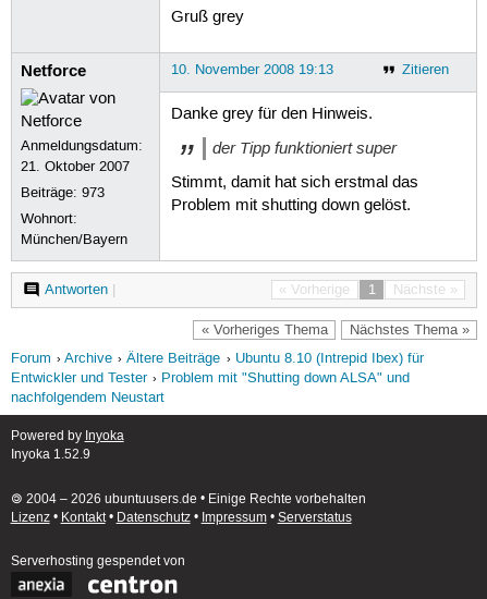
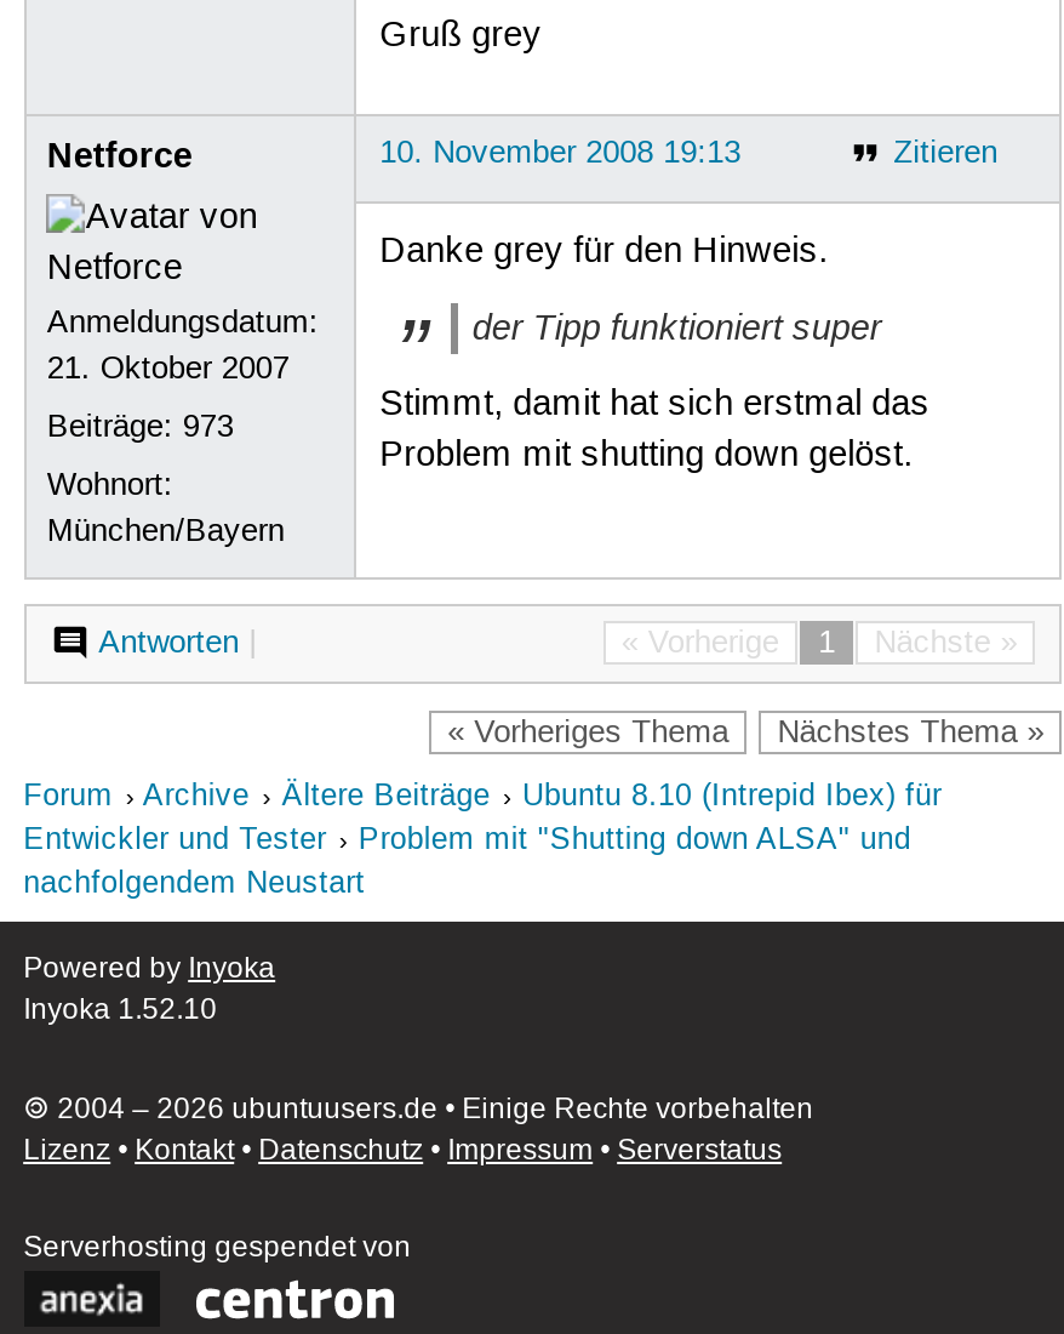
[10,447,90,464] Inyoka 1.52.9 -> [23,993,217,1030] Inyoka 1.52.10

